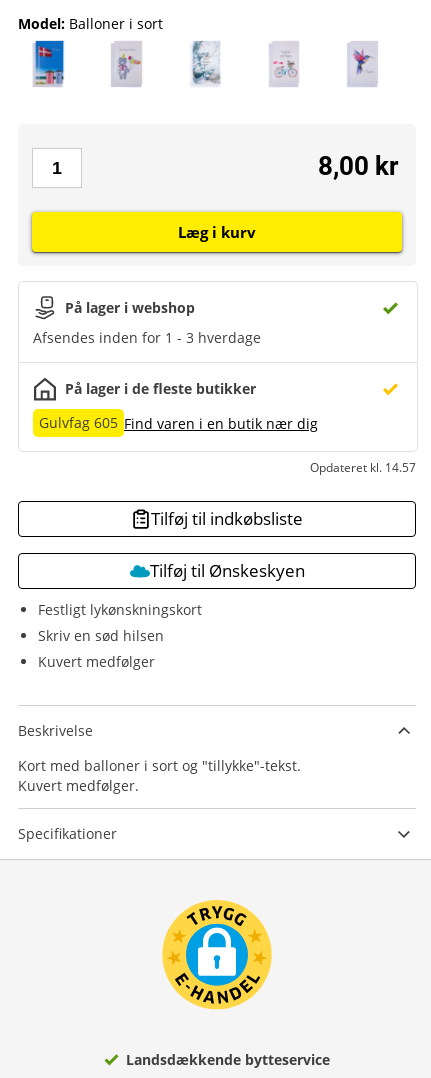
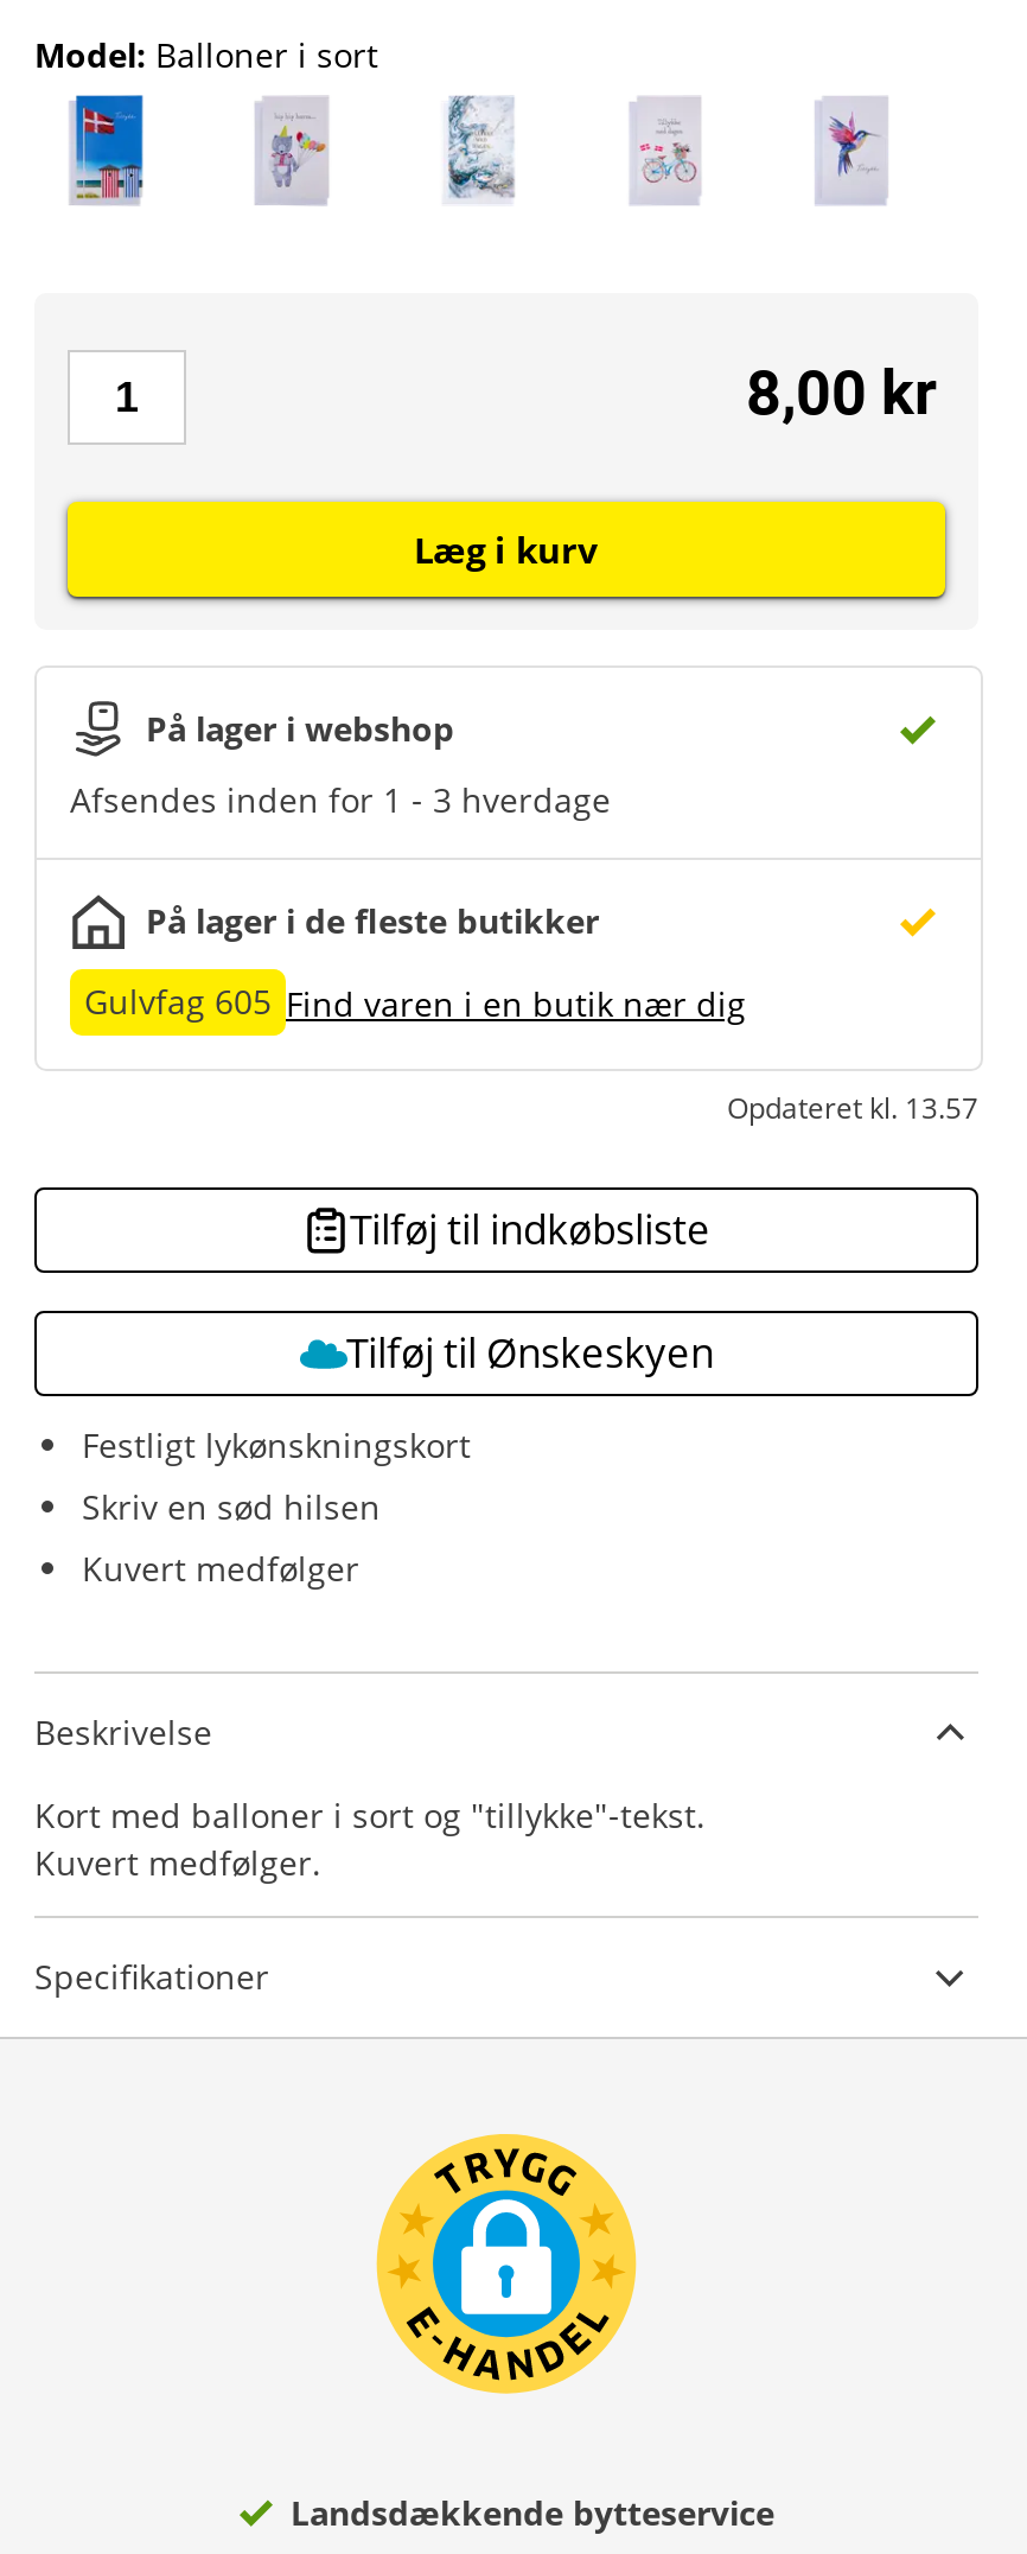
[310,459,416,476] Opdateret kl. 14.57 -> [727,1088,978,1128] Opdateret kl. 13.57

